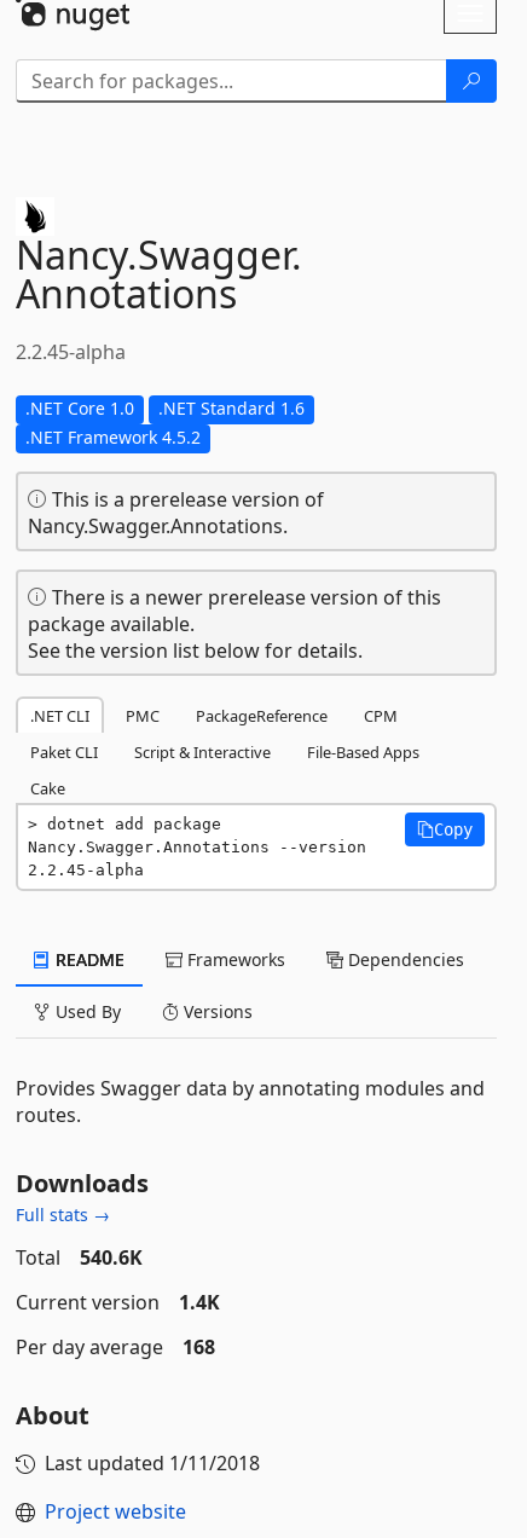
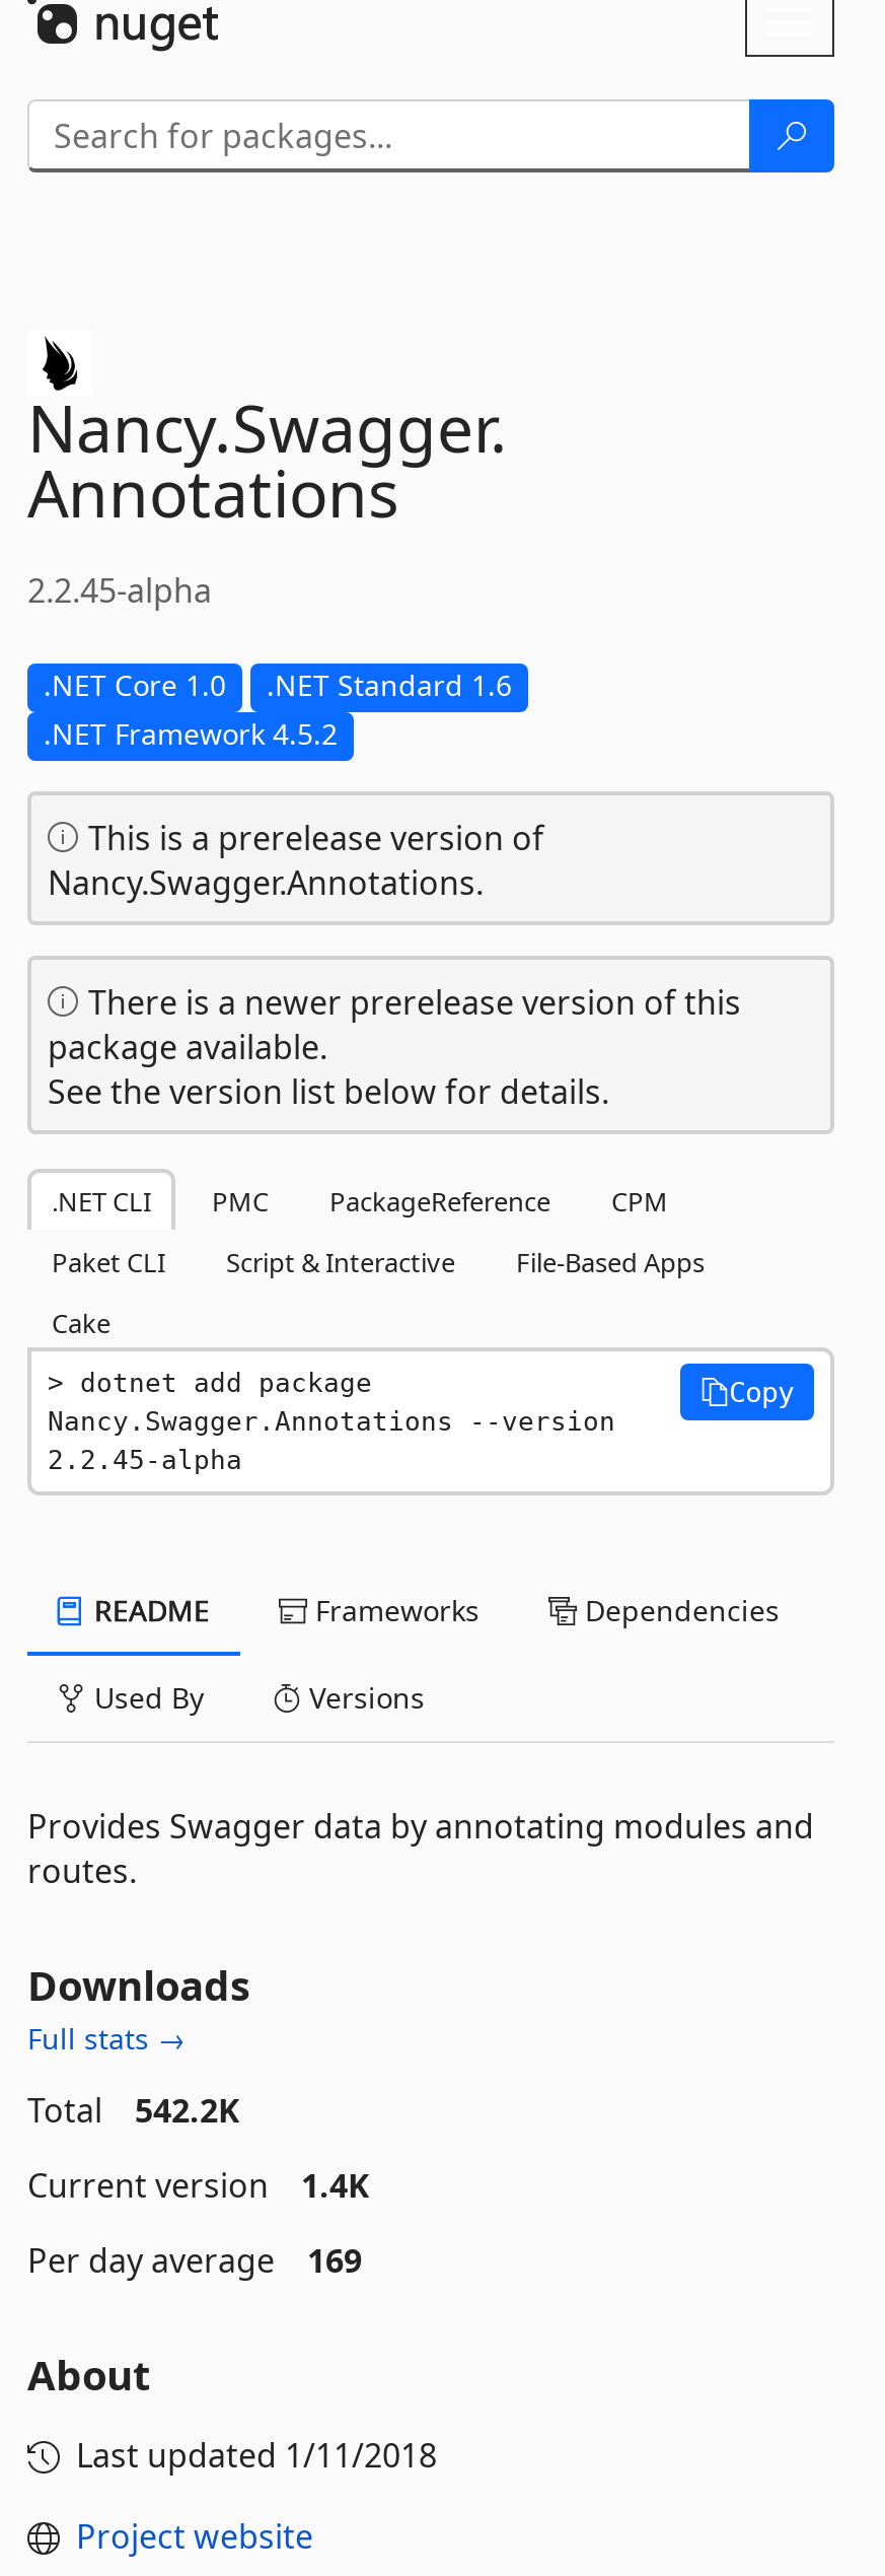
[16,1244,143,1271] Total 540.6K -> [27,2088,240,2133] Total 542.2K
[16,1334,215,1360] Per day average 168 -> [27,2238,362,2283] Per day average 169

